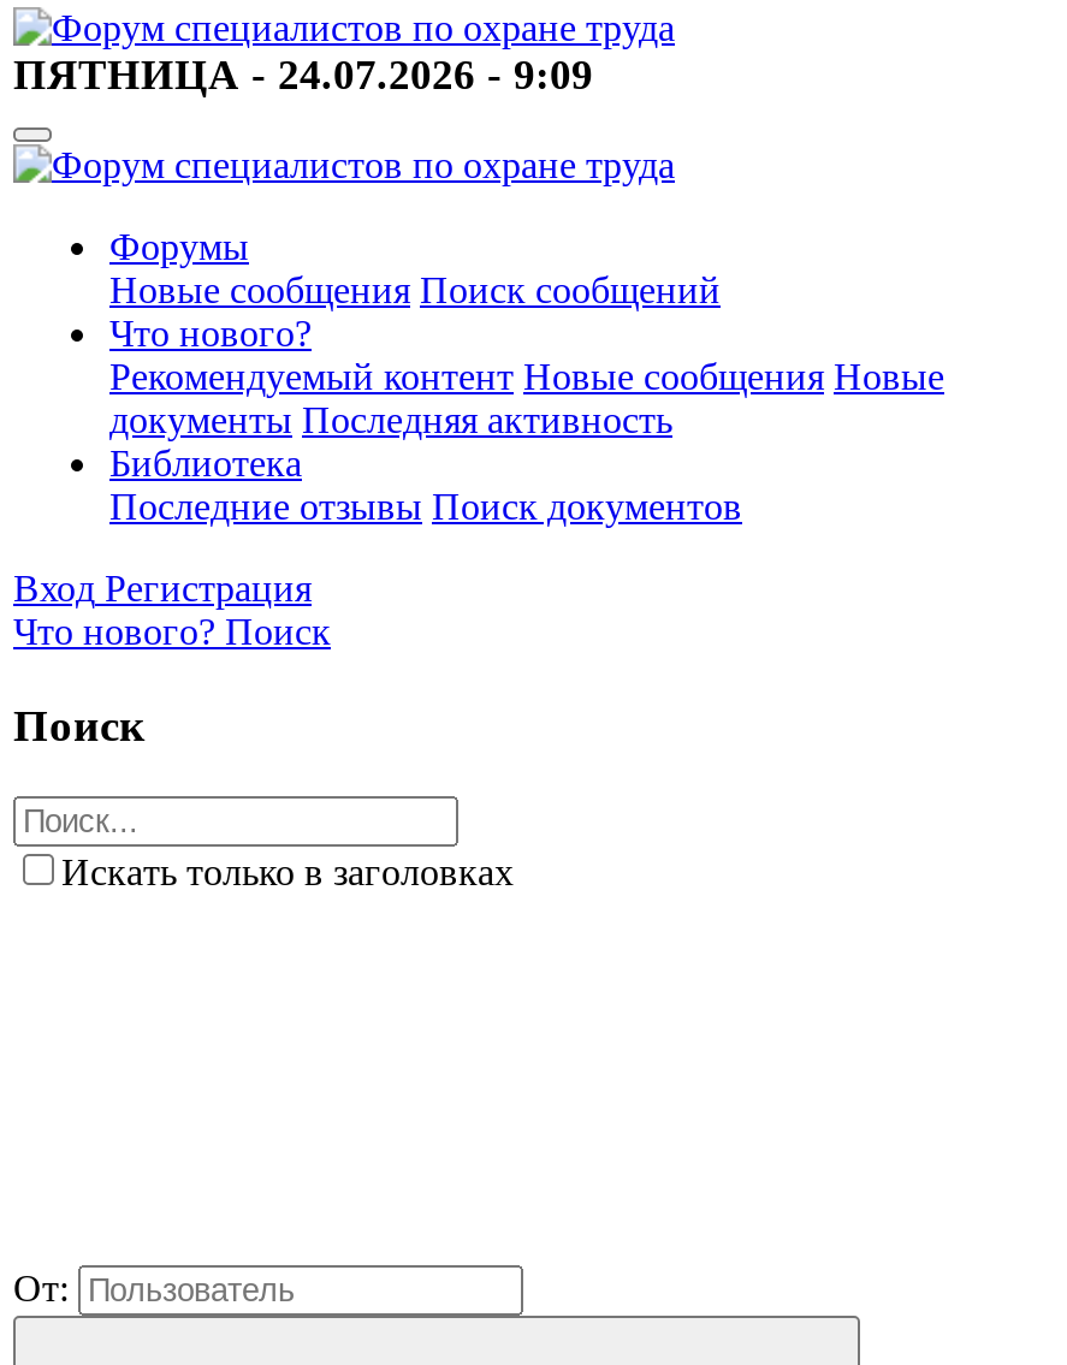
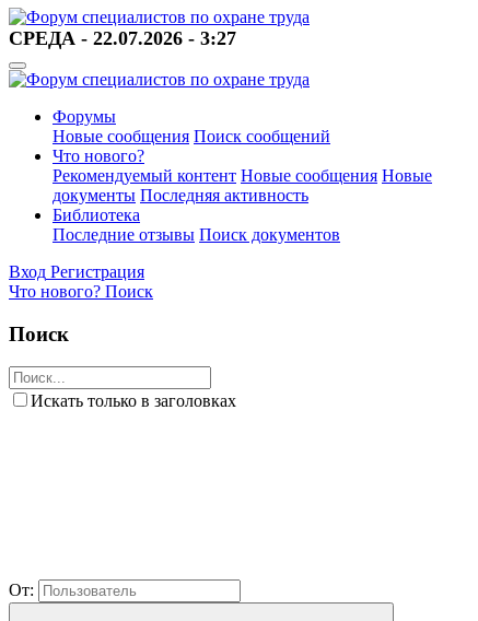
[13,51,593,99] ПЯТНИЦА - 24.07.2026 - 9:09 -> [9,27,236,49] СРЕДА - 22.07.2026 - 3:27

